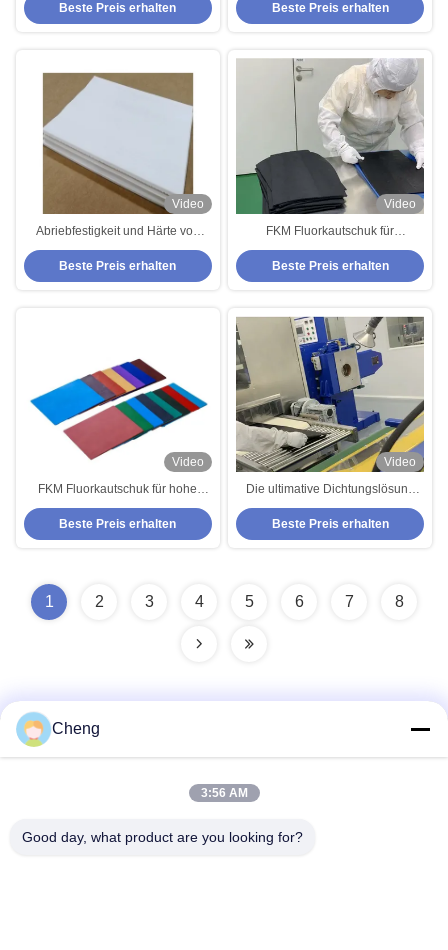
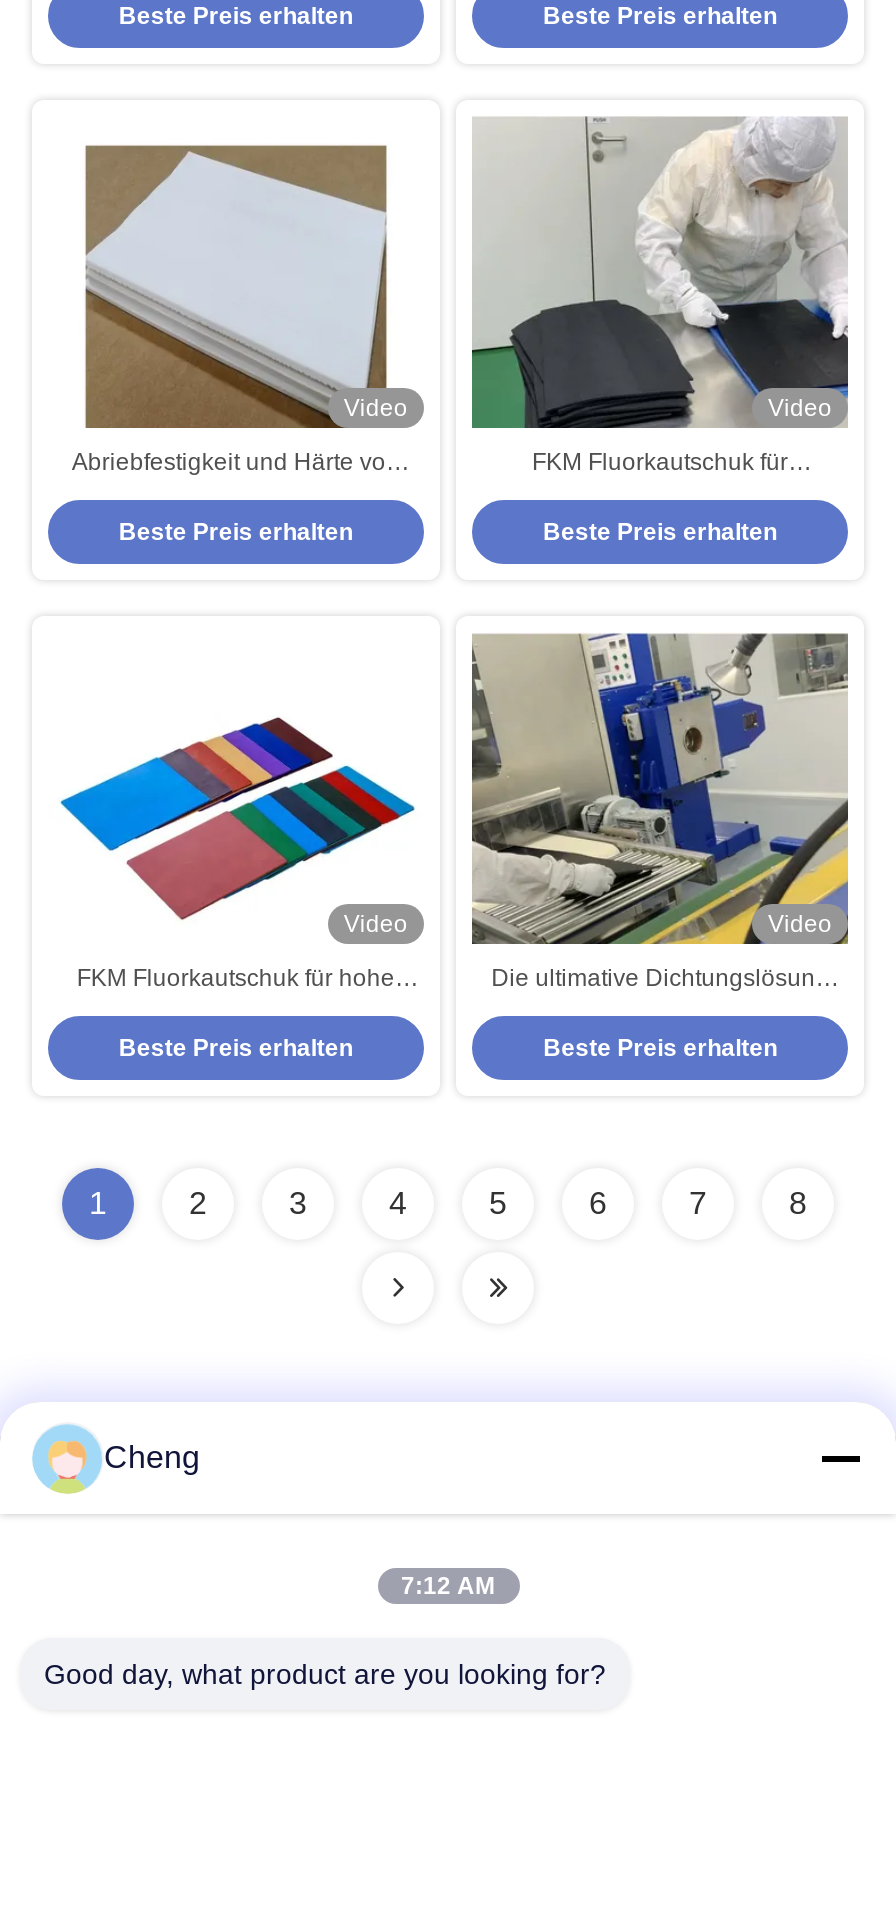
[200,786,247,800] 3:56 AM -> [401,1572,495,1600] 7:12 AM

